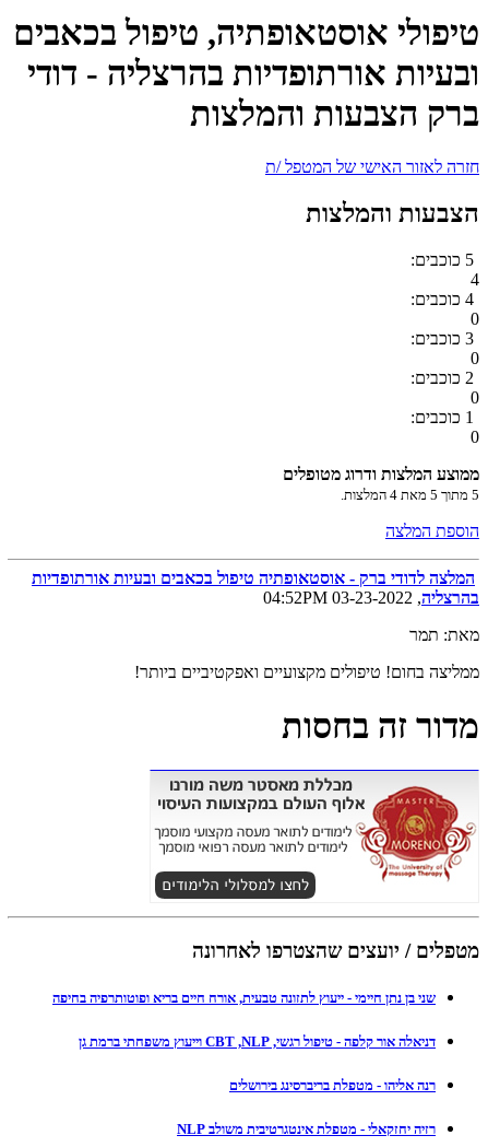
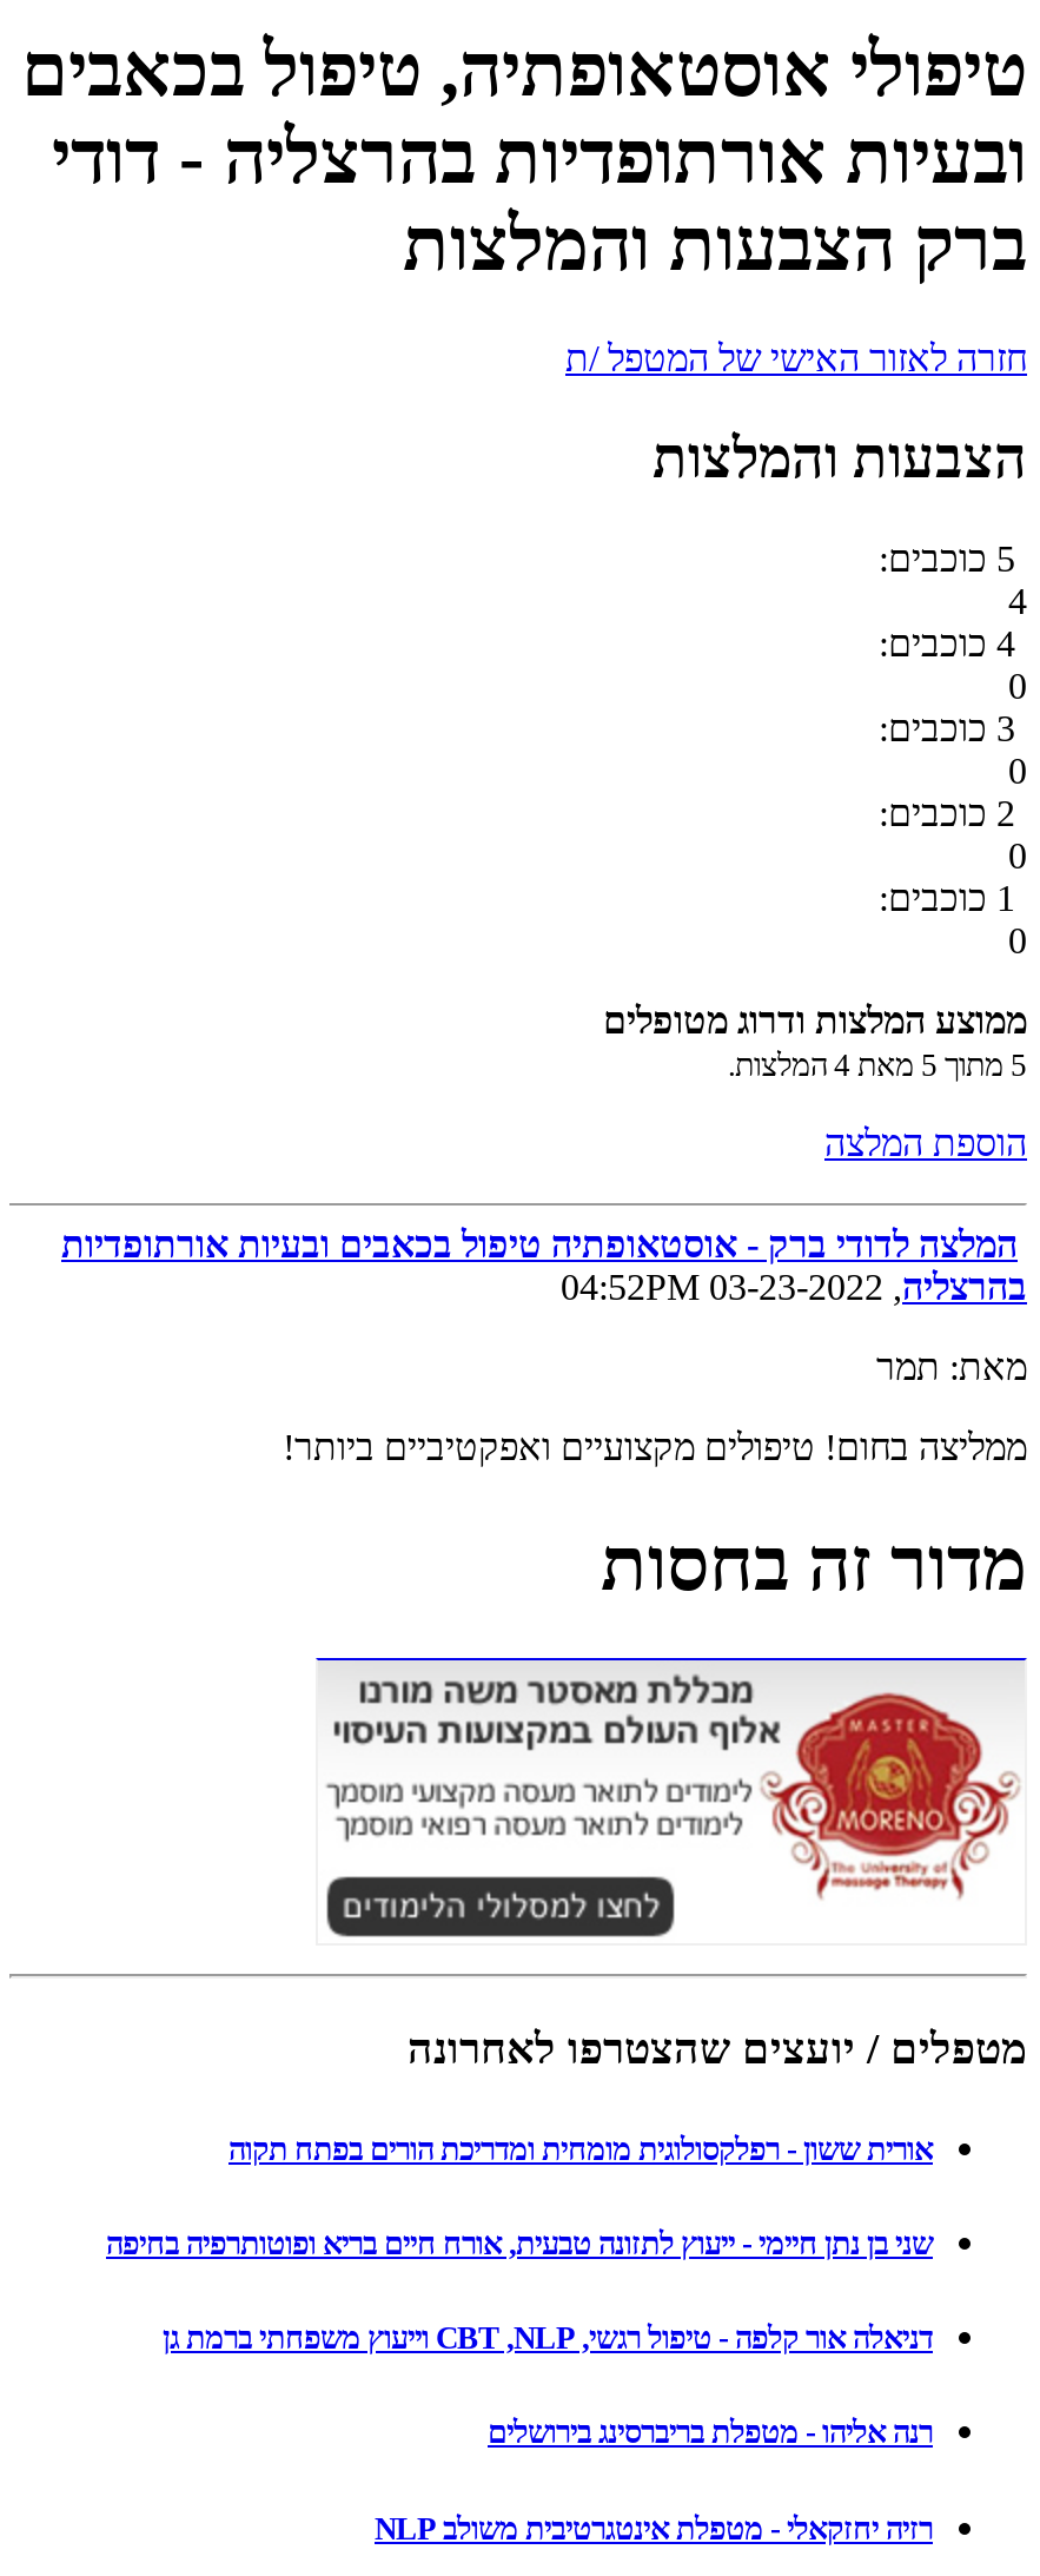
none -> [228,2131,933,2167] אורית ששון - רפלקסולוגית מומחית ומדריכת הורים בפתח תקוה

